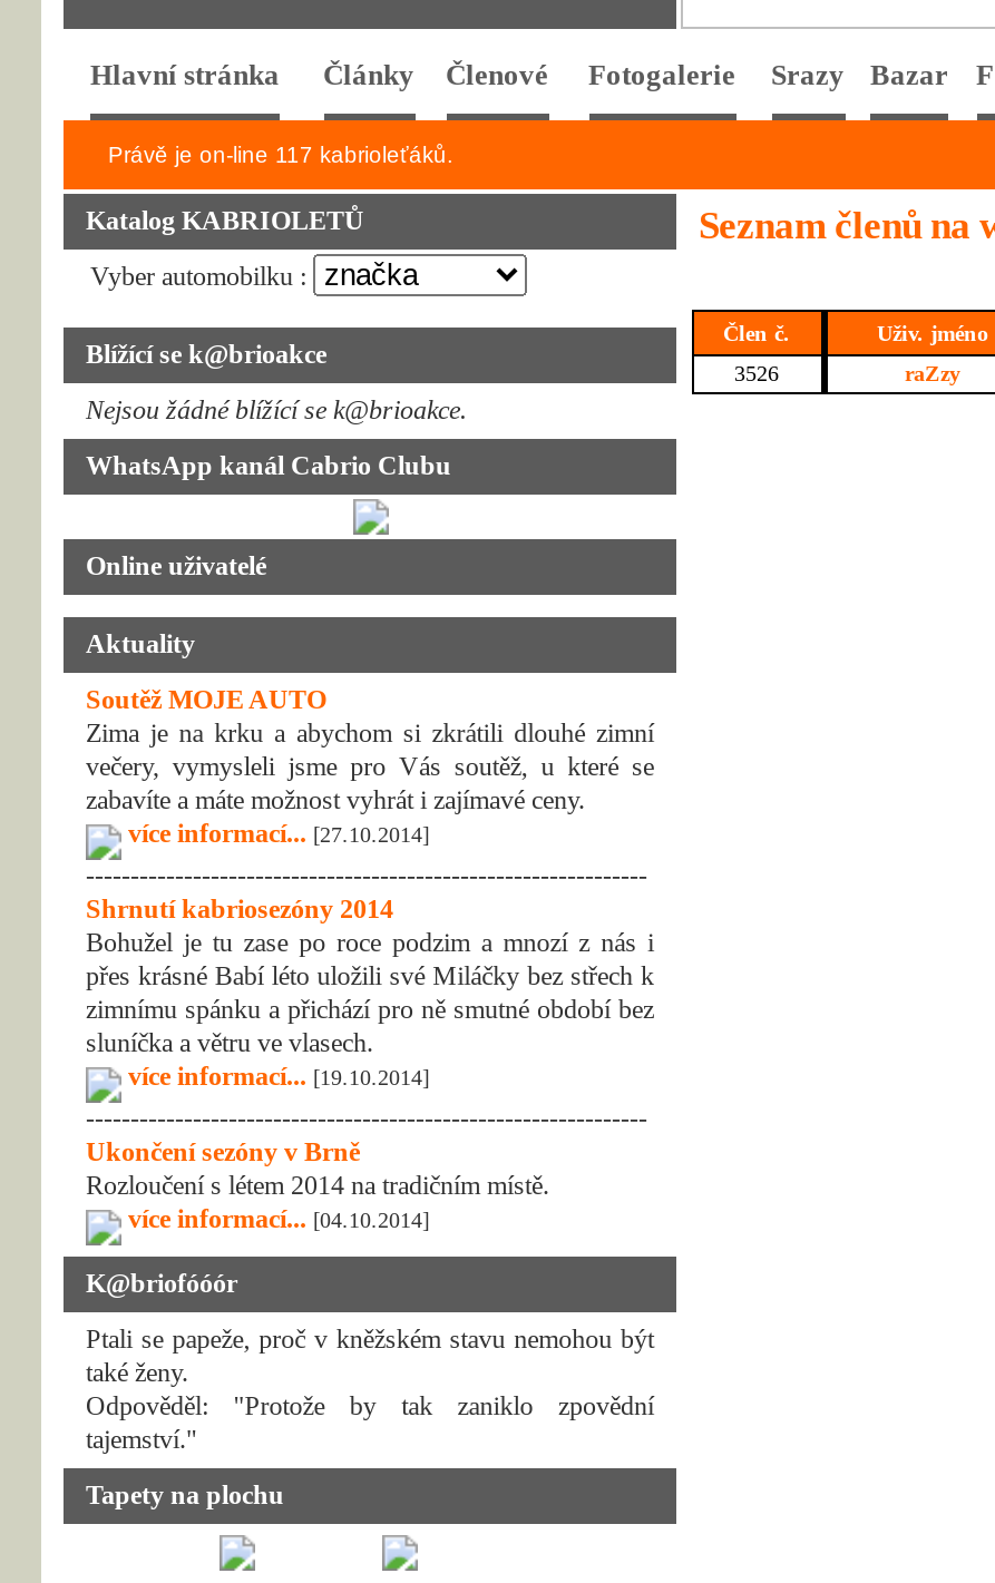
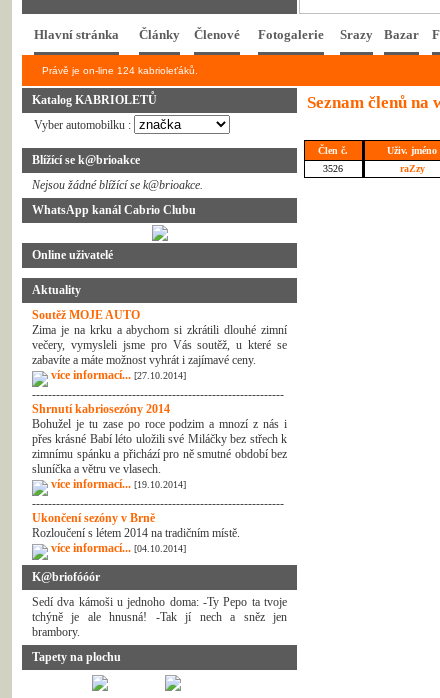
[108,143,453,167] Právě je on-line 117 kabrioleťáků. -> [42,65,198,76] Právě je on-line 124 kabrioleťáků.
[86,1323,654,1455] Ptali se papeže, proč v kněžském stavu nemohou být | také ženy. | Odpověděl: "Protože by tak zaniklo zpovědní | tajemství." -> [32,595,287,639] Sedí dva kámoši u jednoho doma: -Ty Pepo ta tvoje | tchýně je ale hnusná! -Tak jí nech a sněz jen | brambory.

